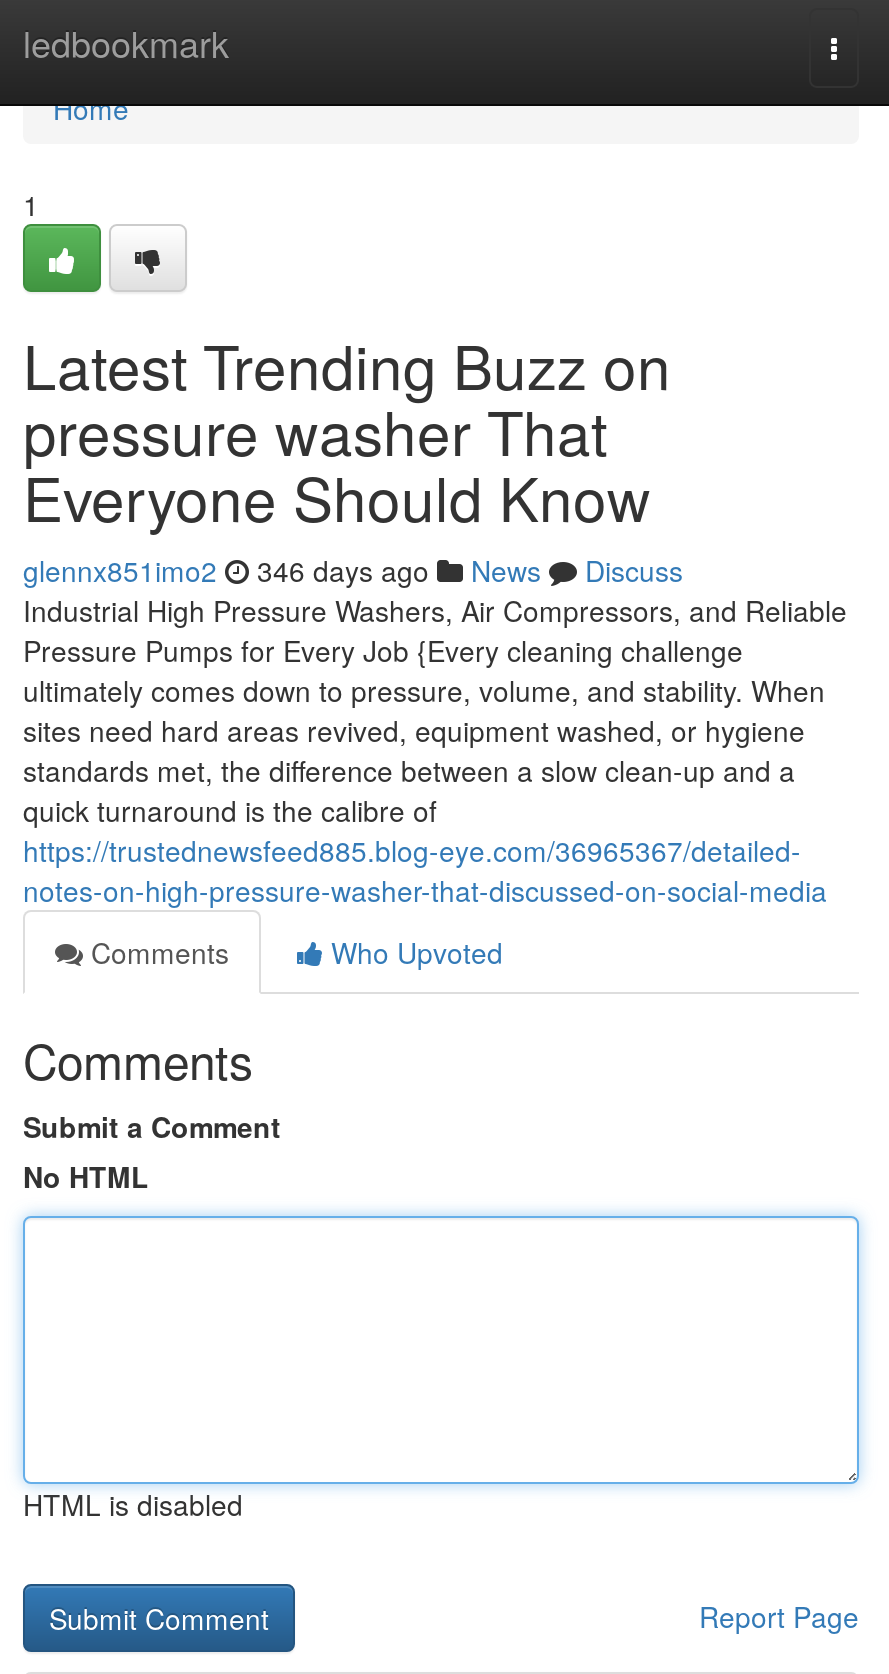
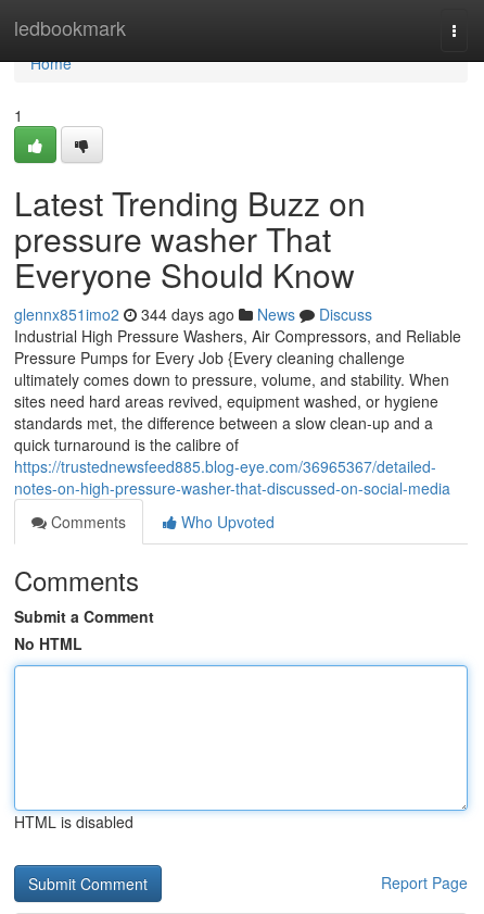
[23,550,683,590] glennx851imo2 346 days ago News Discuss -> [14,303,372,325] glennx851imo2 344 days ago News Discuss

